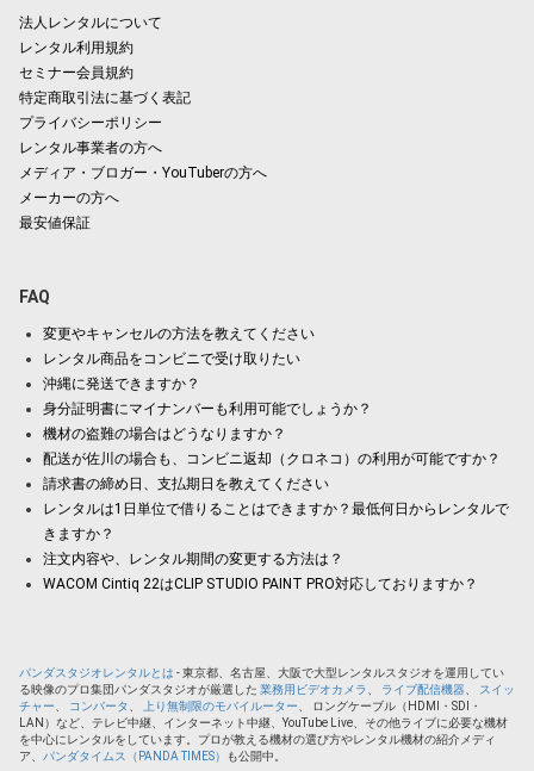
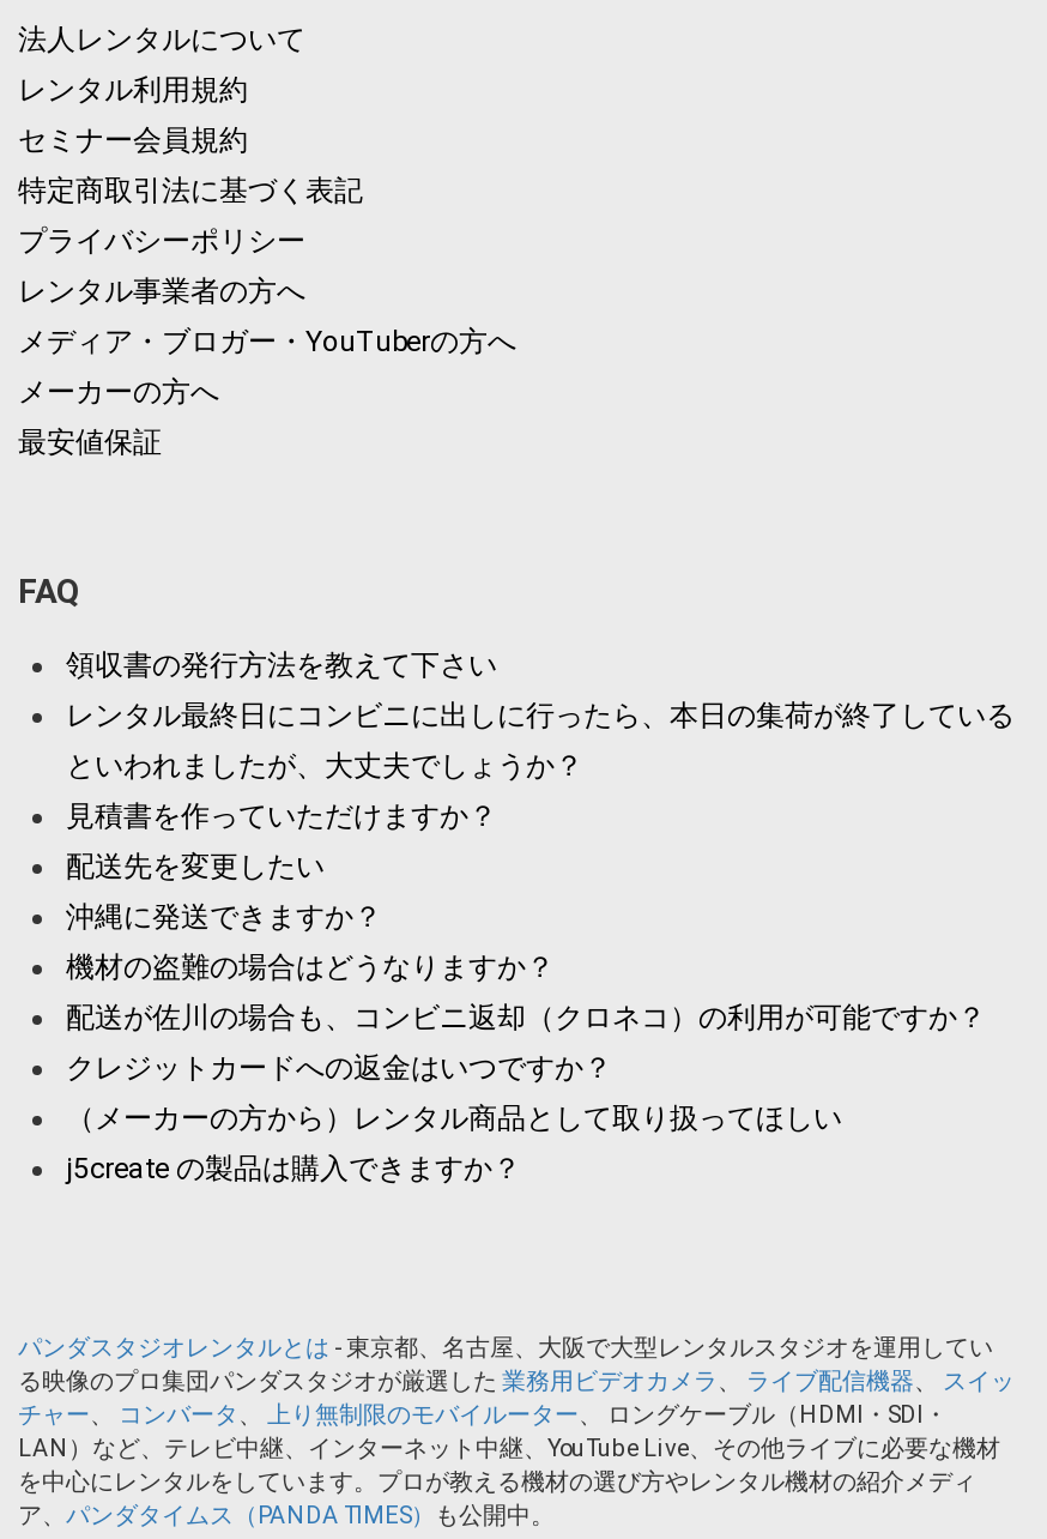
[43,325,315,367] 変更やキャンセルの方法を教えてください | レンタル商品をコンビニで受け取りたい -> [66,647,1015,882] 領収書の発行方法を教えて下さい | レンタル最終日にコンビニに出しに行ったら、本日の集荷が終了している | といわれましたが、大丈夫でしょうか？ | 見積書を作っていただけますか？ | 配送先を変更したい
moved [43,375,200,392] -> [66,899,382,933]: 沖縄に発送できますか？
[43,400,372,417] 身分証明書にマイナンバーも利用可能でしょうか？ -> none
moved [43,425,501,467] -> [66,950,986,1033]: 機材の盗難の場合はどうなりますか？ | 配送が佐川の場合も、コンビニ返却（クロネコ）の利用が可能ですか？
[43,475,509,592] 請求書の締め日、支払期日を教えてください | レンタルは1日単位で借りることはできますか？最低何日からレンタルで | きますか？ | 注文内容や、レンタル期間の変更する方法は？ | WACOM Cintiq 22はCLIP STUDIO PAINT PRO対応しておりますか？ -> [66,1050,842,1184] クレジットカードへの返金はいつですか？ | （メーカーの方から）レンタル商品として取り扱ってほしい | j5create の製品は購入できますか？

